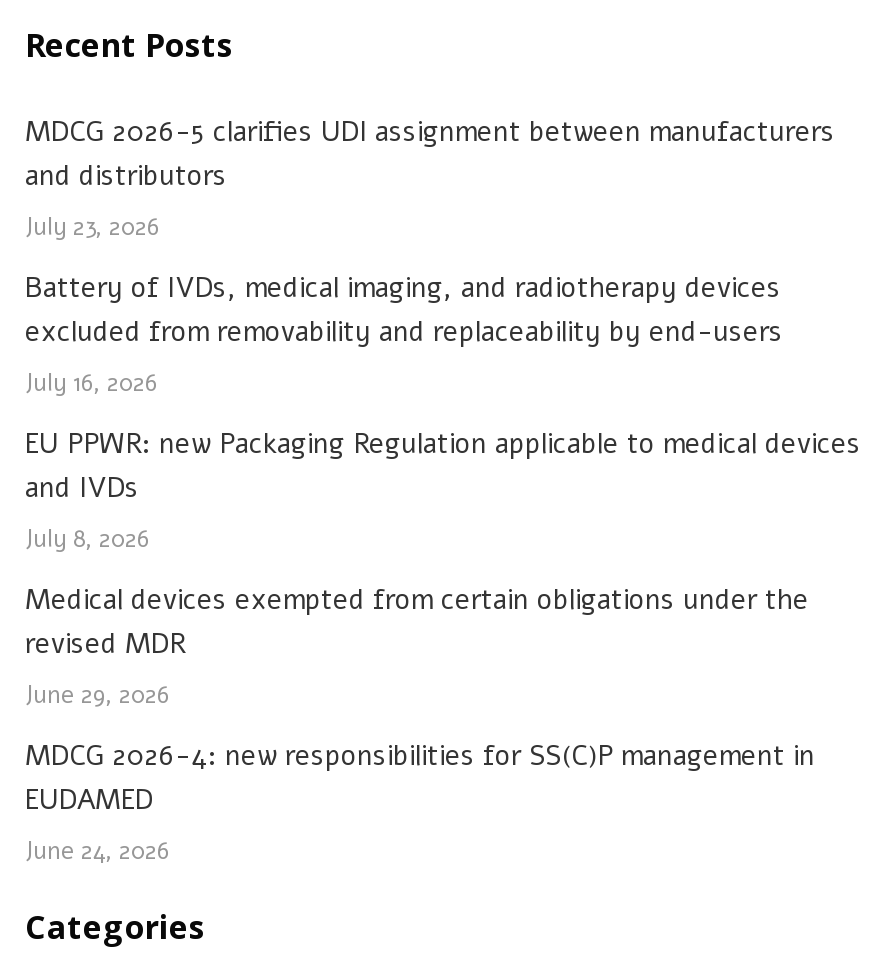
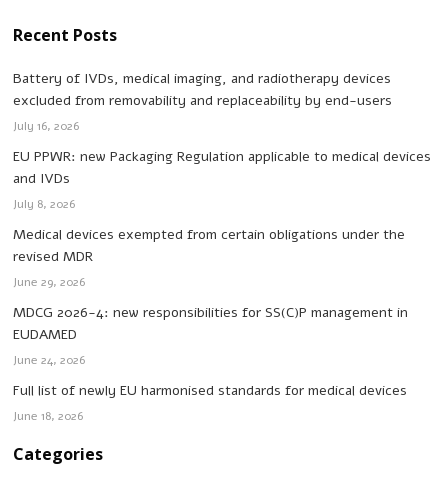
[25,113,835,243] MDCG 2026-5 clarifies UDI assignment between manufacturers | and distributors | July 23, 2026 -> none
moved [25,269,861,867] -> [13,69,431,368]: Battery of IVDs, medical imaging, and radiotherapy devices | excluded from removability and replaceability by end-users | July 16, 2026 | ... | EUDAMED | June 24, 2026
none -> [13,381,407,424] Full list of newly EU harmonised standards for medical devices | June 18, 2026

